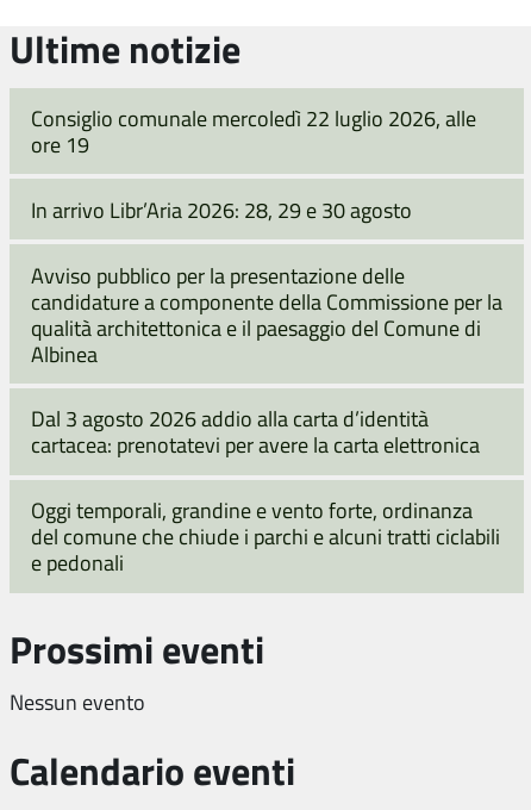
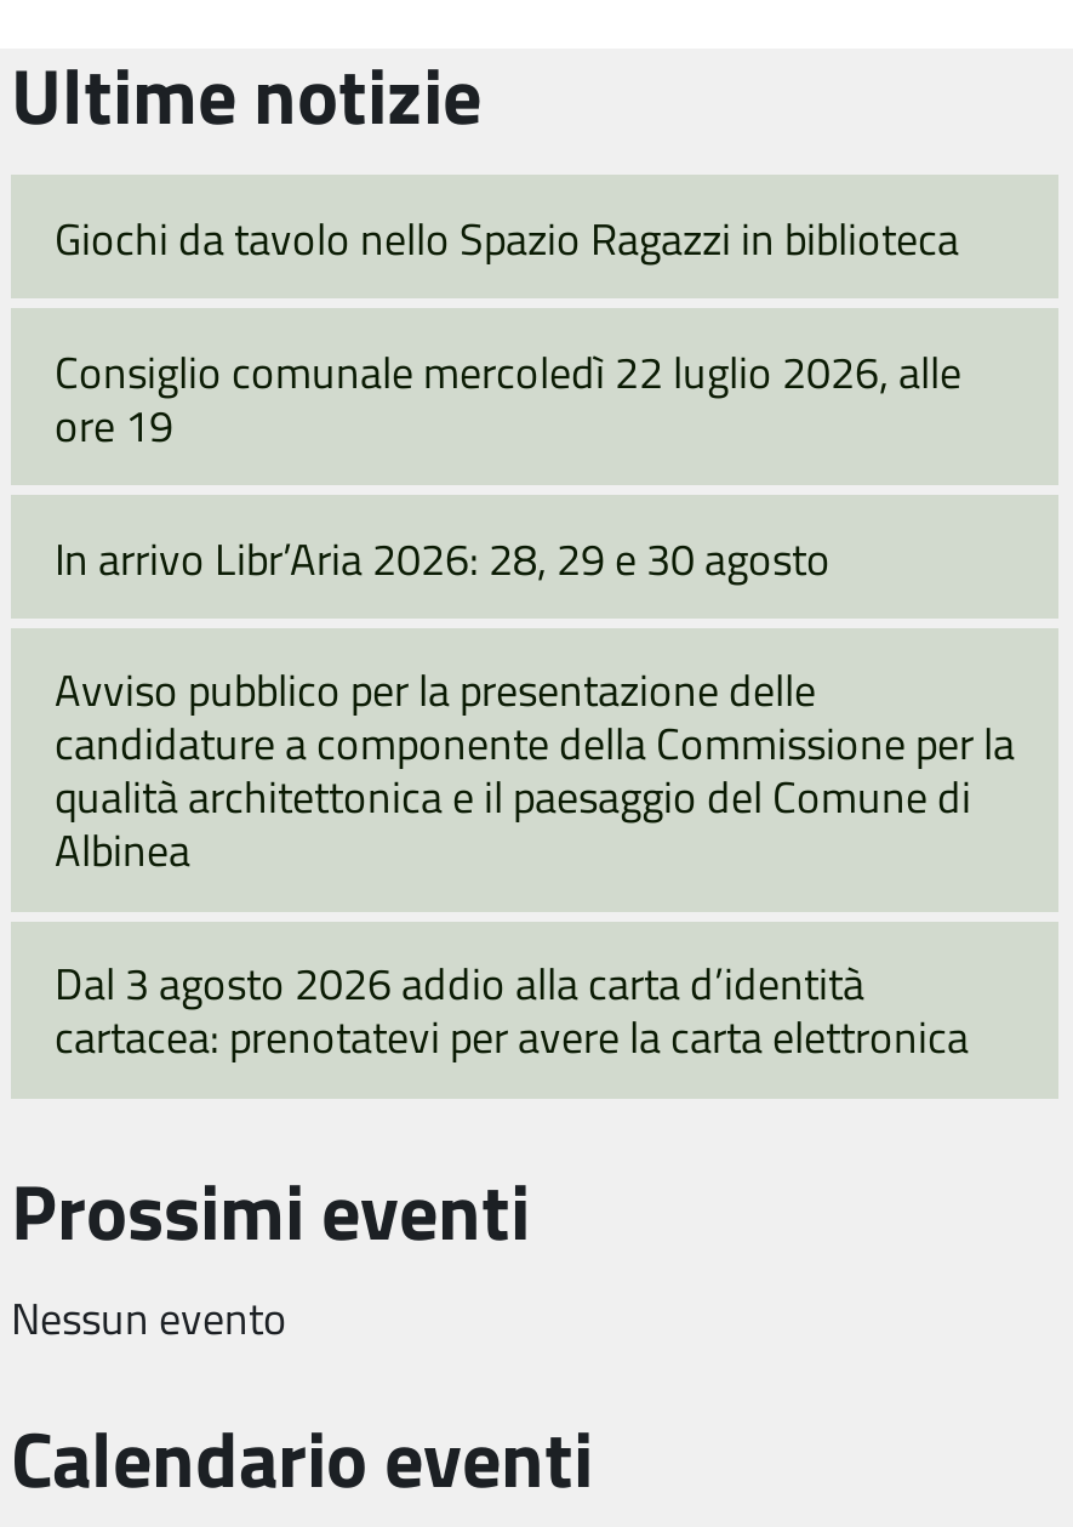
none -> [55,209,959,267] Giochi da tavolo nello Spazio Ragazzi in biblioteca
moved [31,104,502,459] -> [55,342,1015,1065]: Consiglio comunale mercoledì 22 luglio 2026, alle | ore 19 | In arrivo Libr’Aria 2026: 28, 29 e 30 agosto | ... | Dal 3 agosto 2026 addio alla carta d’identità | cartacea: prenotatevi per avere la carta elettronica
[31,496,500,577] Oggi temporali, grandine e vento forte, ordinanza | del comune che chiude i parchi e alcuni tratti ciclabili | e pedonali -> none

